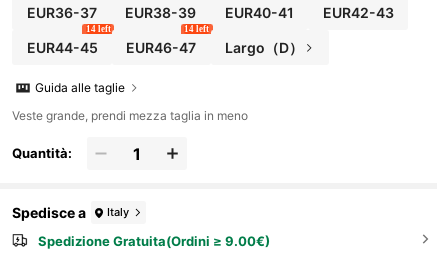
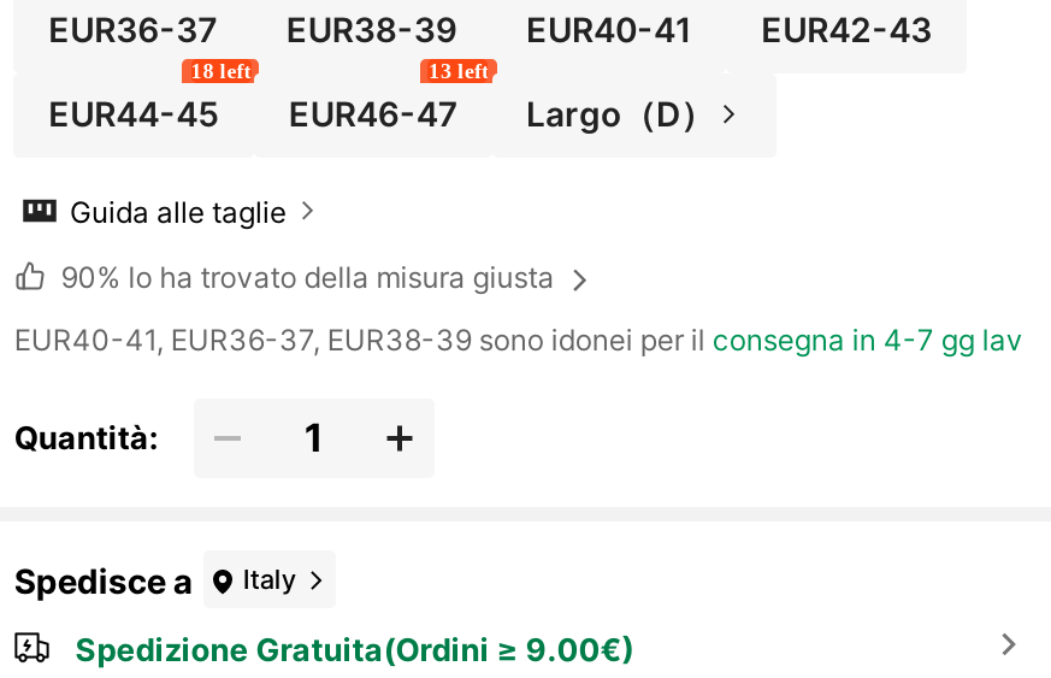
[86,24,111,34] 14 left -> [191,59,251,83] 18 left
[184,24,209,34] 14 left -> [428,59,489,83] 13 left
[12,108,248,123] Veste grande, prendi mezza taglia in meno -> [14,259,1023,359] 90% lo ha trovato della misura giusta | EUR40-41, EUR36-37, EUR38-39 sono idonei per il consegna in 4-7 gg lav

